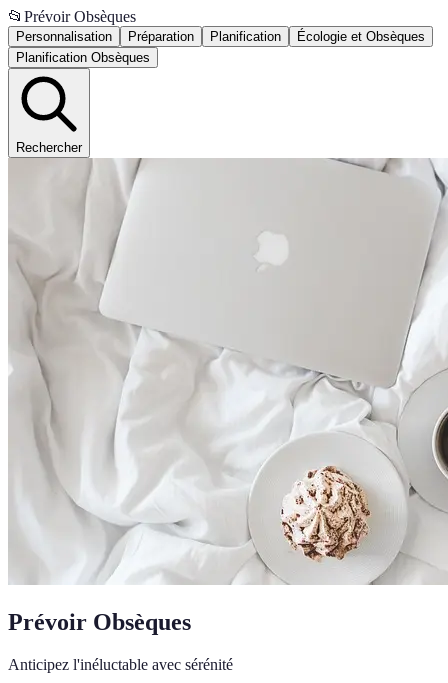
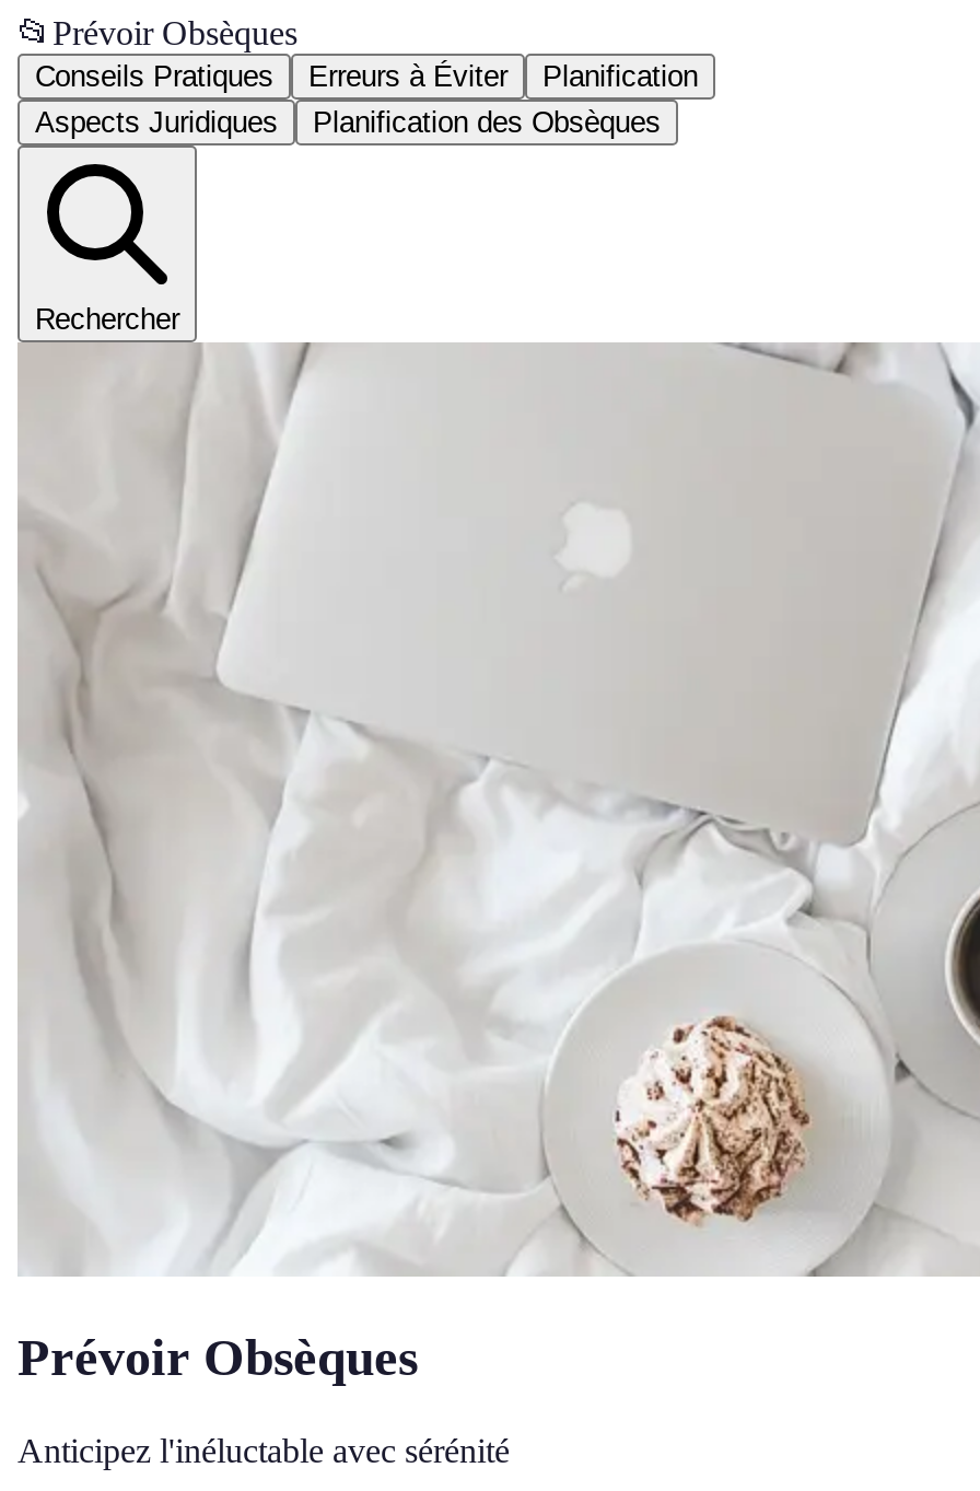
[16,29,194,44] Personnalisation | Préparation -> [35,60,507,93] Conseils Pratiques | Erreurs à Éviter
[16,29,425,65] Écologie et Obsèques | Planification Obsèques -> [35,106,661,139] Aspects Juridiques | Planification des Obsèques

